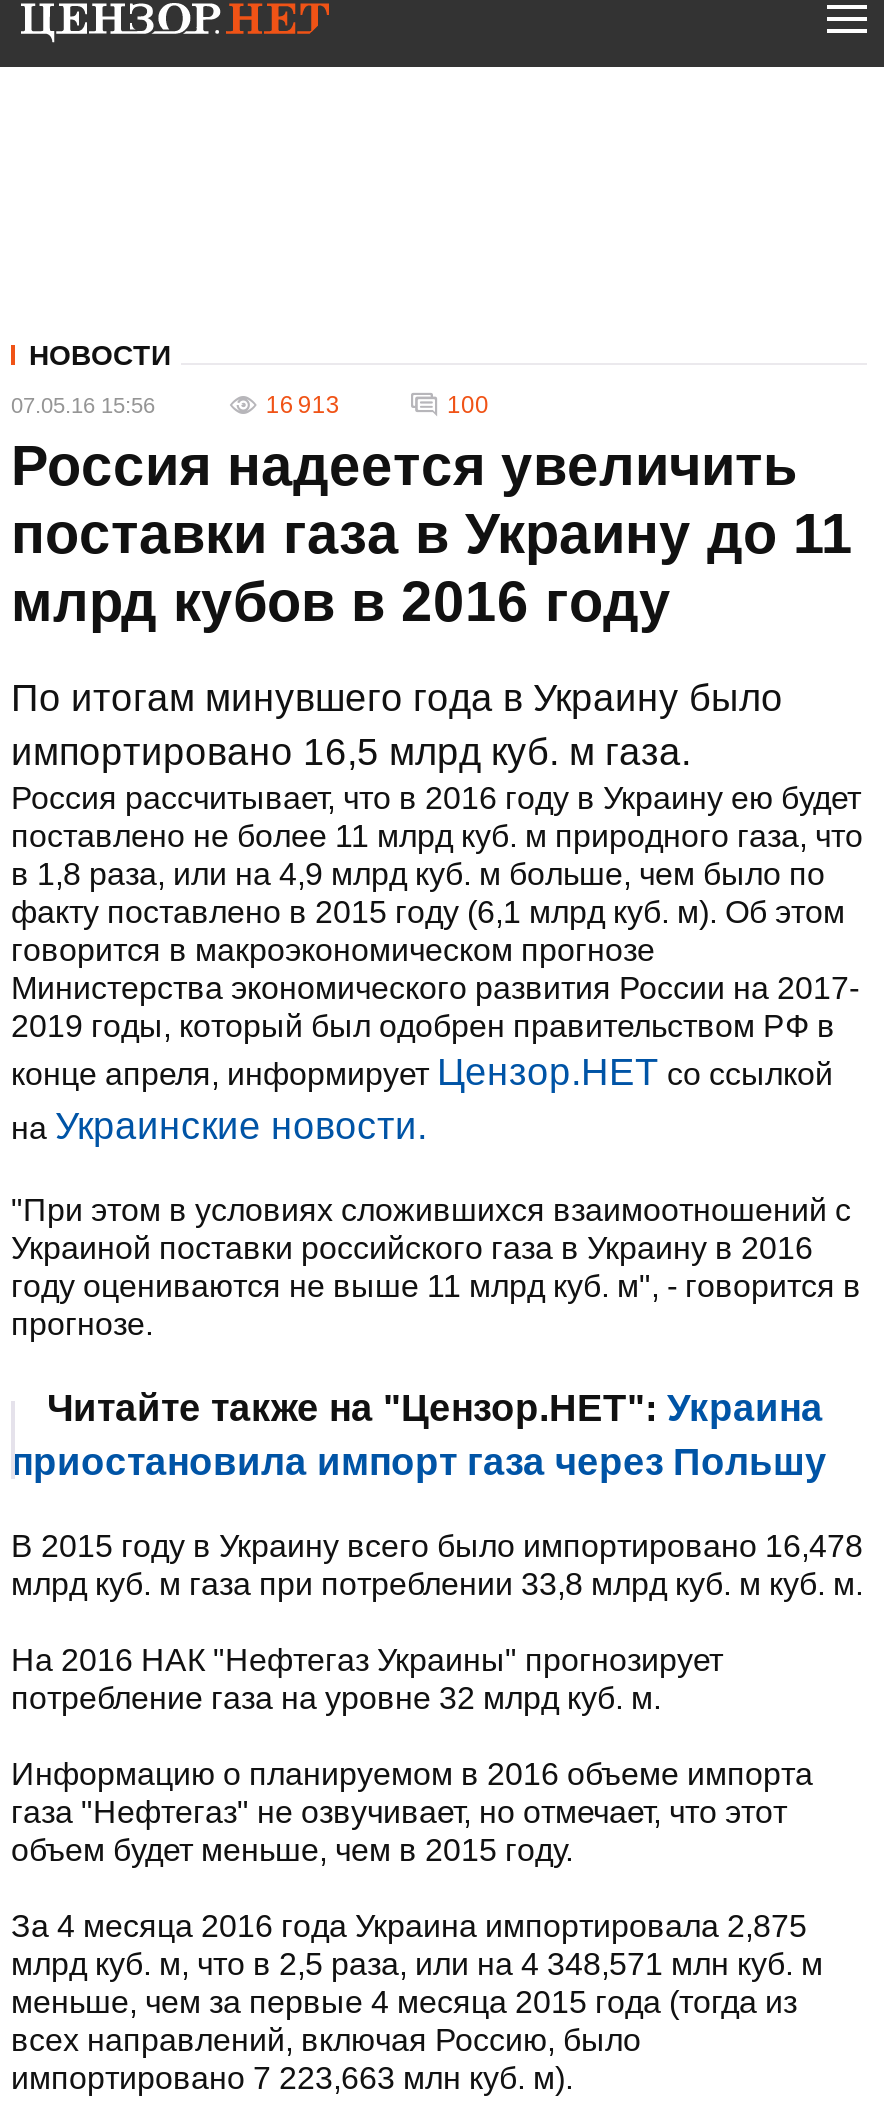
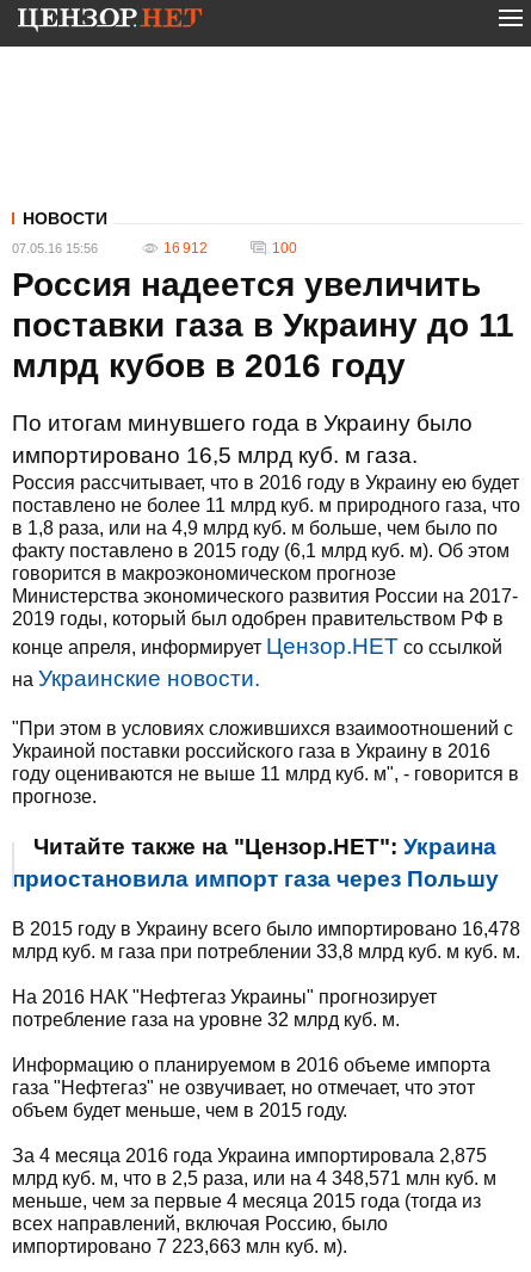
[266,391,340,419] 16 913 -> [164,240,208,256] 16 912

